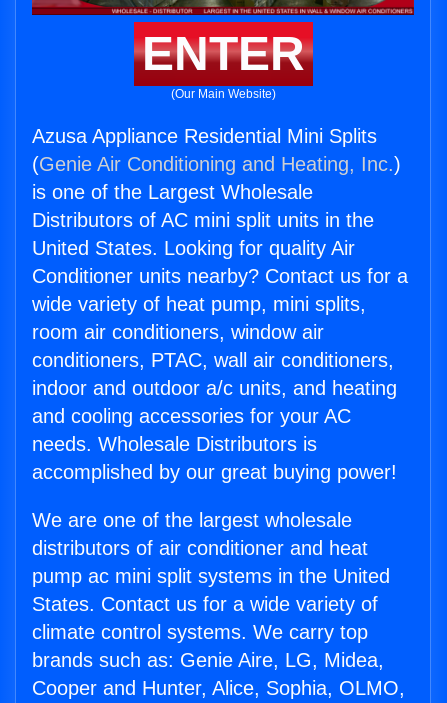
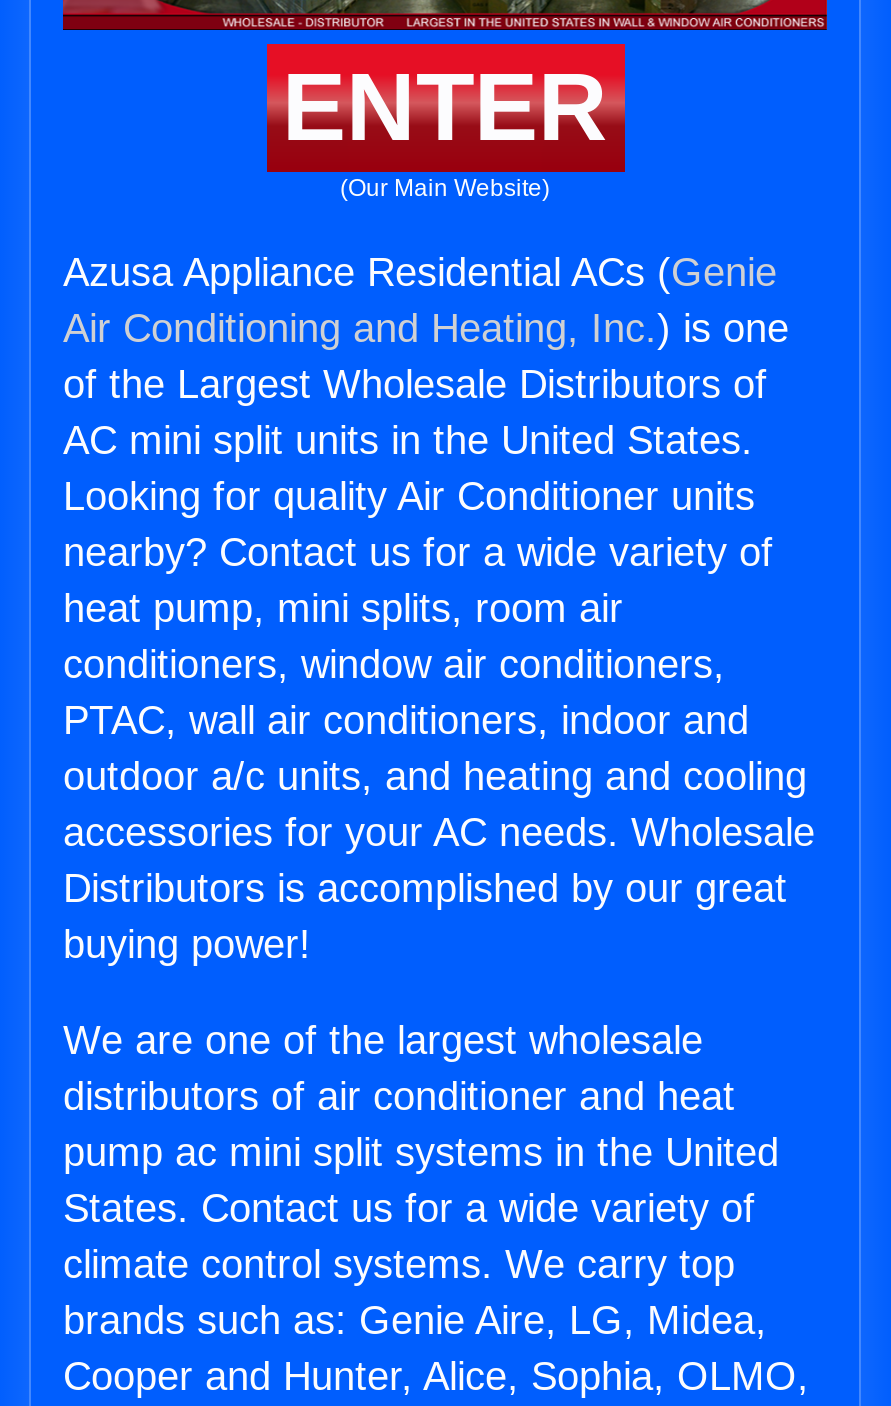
[32,125,408,483] Azusa Appliance Residential Mini Splits | (Genie Air Conditioning and Heating, Inc.) | is one of the Largest Wholesale | Distributors of AC mini split units in the | United States. Looking for quality Air | Conditioner units nearby? Contact us for a | wide variety of heat pump, mini splits, | room air conditioners, window air | conditioners, PTAC, wall air conditioners, | indoor and outdoor a/c units, and heating | and cooling accessories for your AC | needs. Wholesale Distributors is | accomplished by our great buying power! -> [63,250,815,966] Azusa Appliance Residential ACs (Genie | Air Conditioning and Heating, Inc.) is one | of the Largest Wholesale Distributors of | AC mini split units in the United States. | Looking for quality Air Conditioner units | nearby? Contact us for a wide variety of | heat pump, mini splits, room air | conditioners, window air conditioners, | PTAC, wall air conditioners, indoor and | outdoor a/c units, and heating and cooling | accessories for your AC needs. Wholesale | Distributors is accomplished by our great | buying power!

